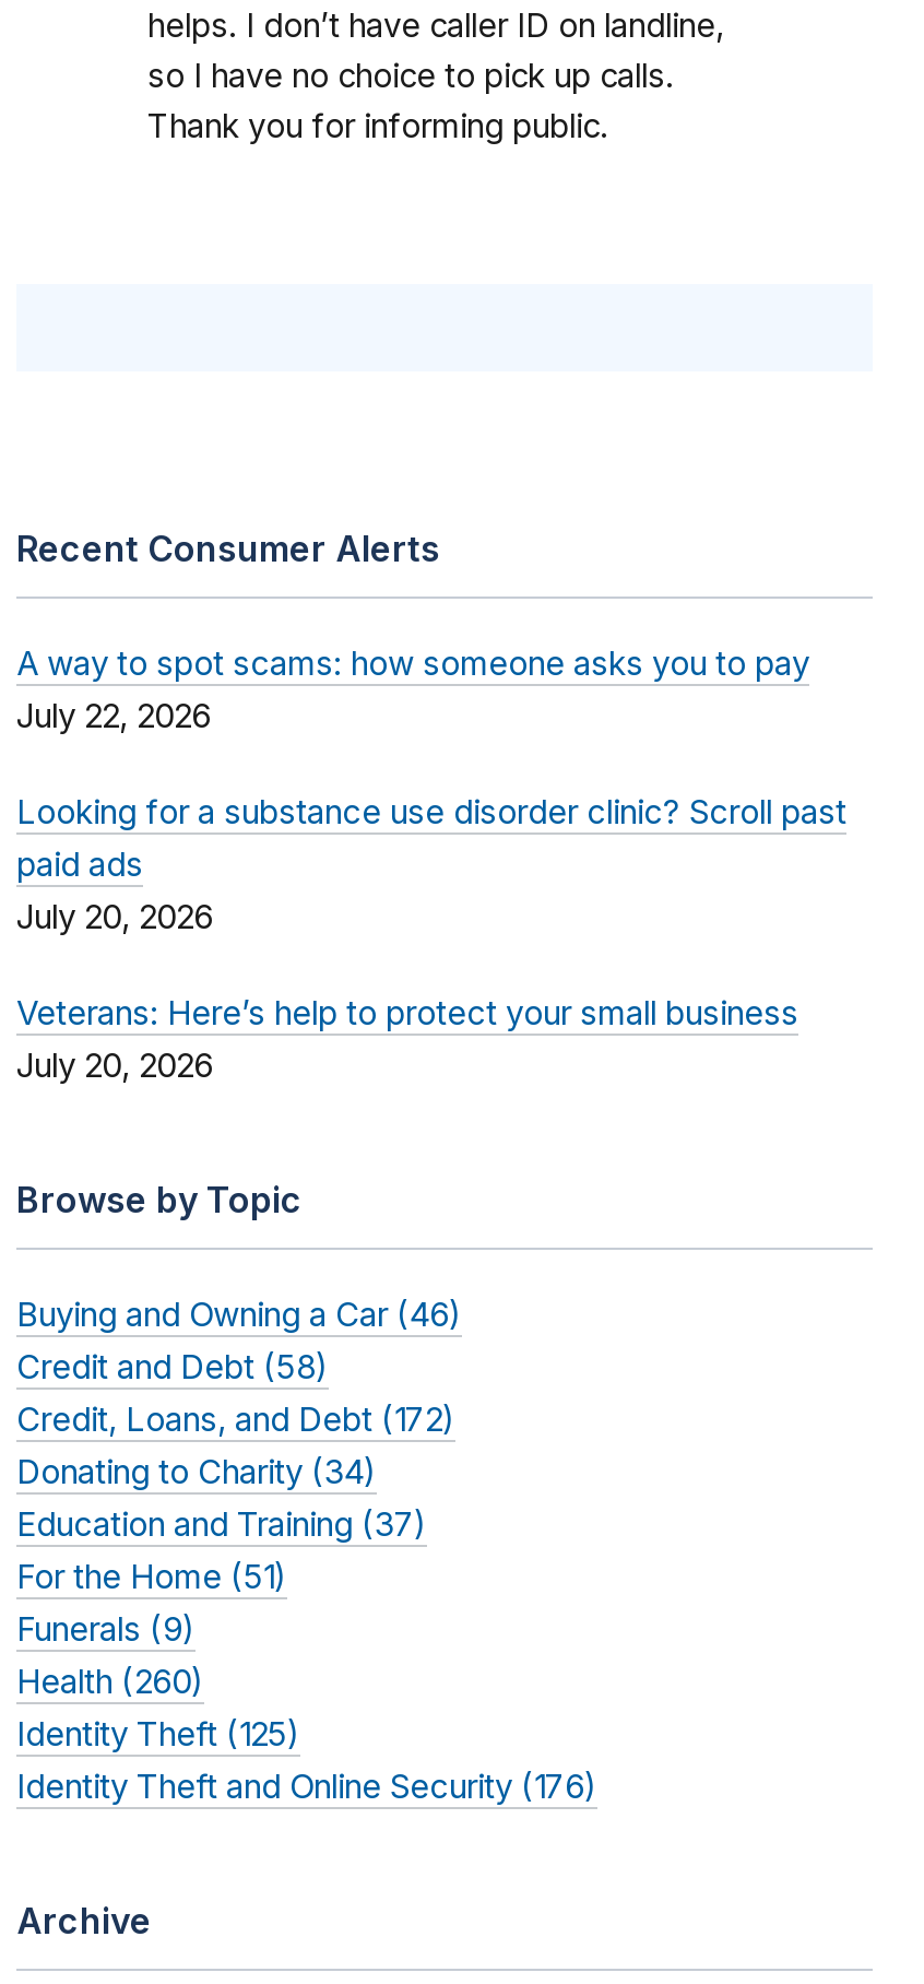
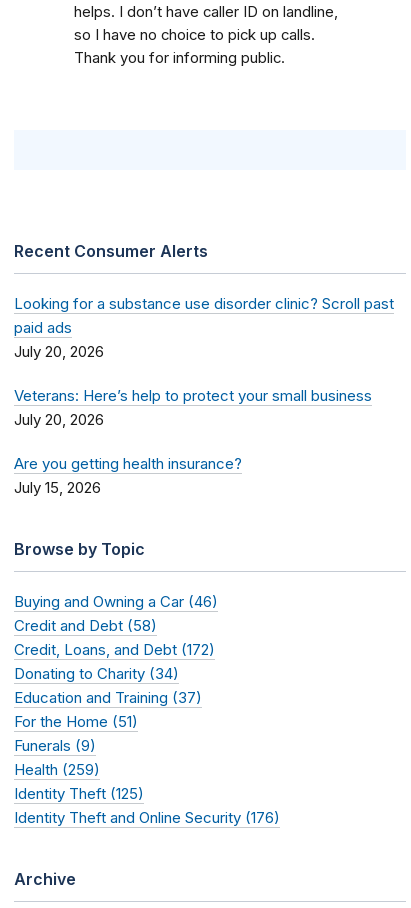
[16,643,809,737] A way to spot scams: how someone asks you to pay | July 22, 2026 -> none
moved [16,792,846,1087] -> [14,294,394,429]: Looking for a substance use disorder clinic? Scroll past | paid ads | July 20, 2026 | Veterans: Here’s help to protect your small business | July 20, 2026
none -> [14,454,242,497] Are you getting health insurance? | July 15, 2026
[16,1661,204,1703] Health (260) -> [14,760,100,779] Health (259)

